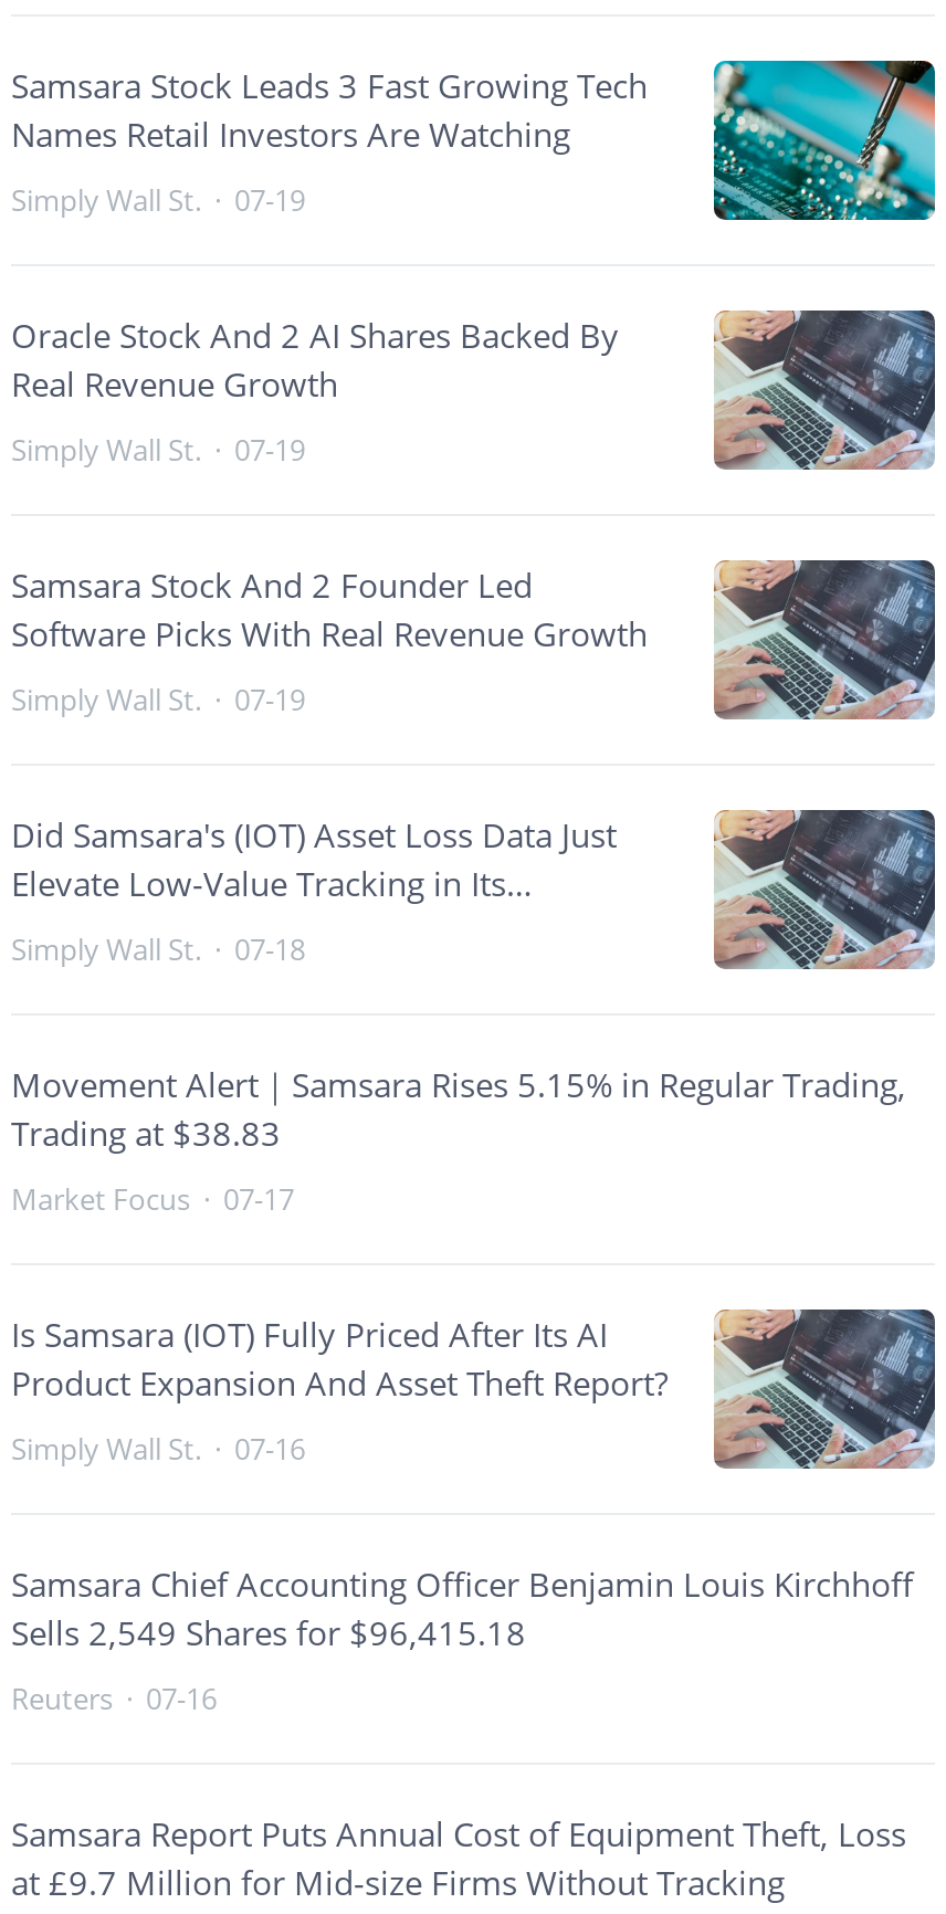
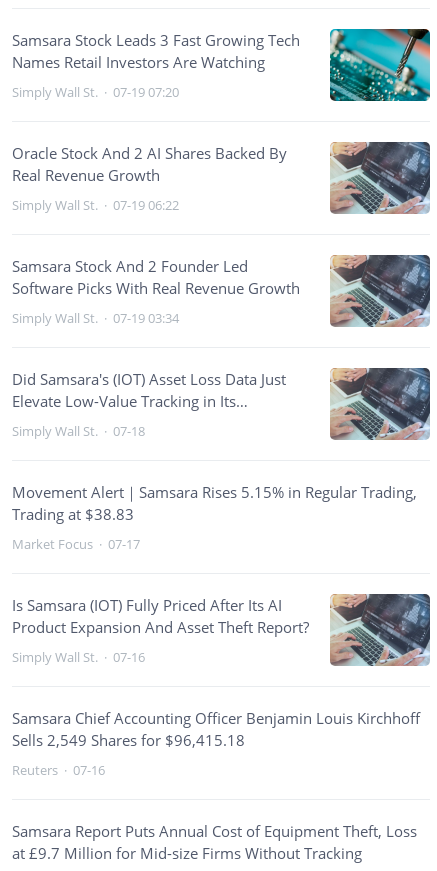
[11,180,305,220] Simply Wall St. · 07-19 -> [12,83,179,101] Simply Wall St. · 07-19 07:20
[11,430,305,470] Simply Wall St. · 07-19 -> [12,196,179,214] Simply Wall St. · 07-19 06:22
[11,680,305,719] Simply Wall St. · 07-19 -> [12,309,179,327] Simply Wall St. · 07-19 03:34

